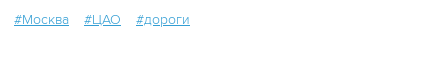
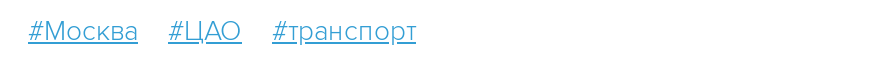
[136,11,190,28] #дороги -> [272,13,416,47] #транспорт

